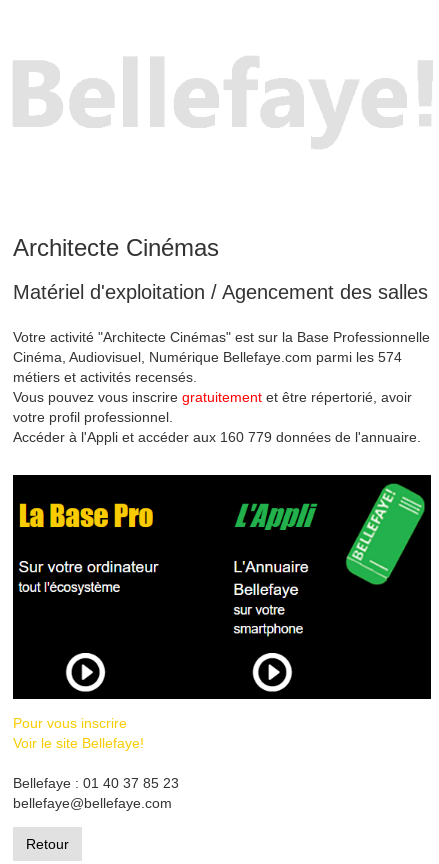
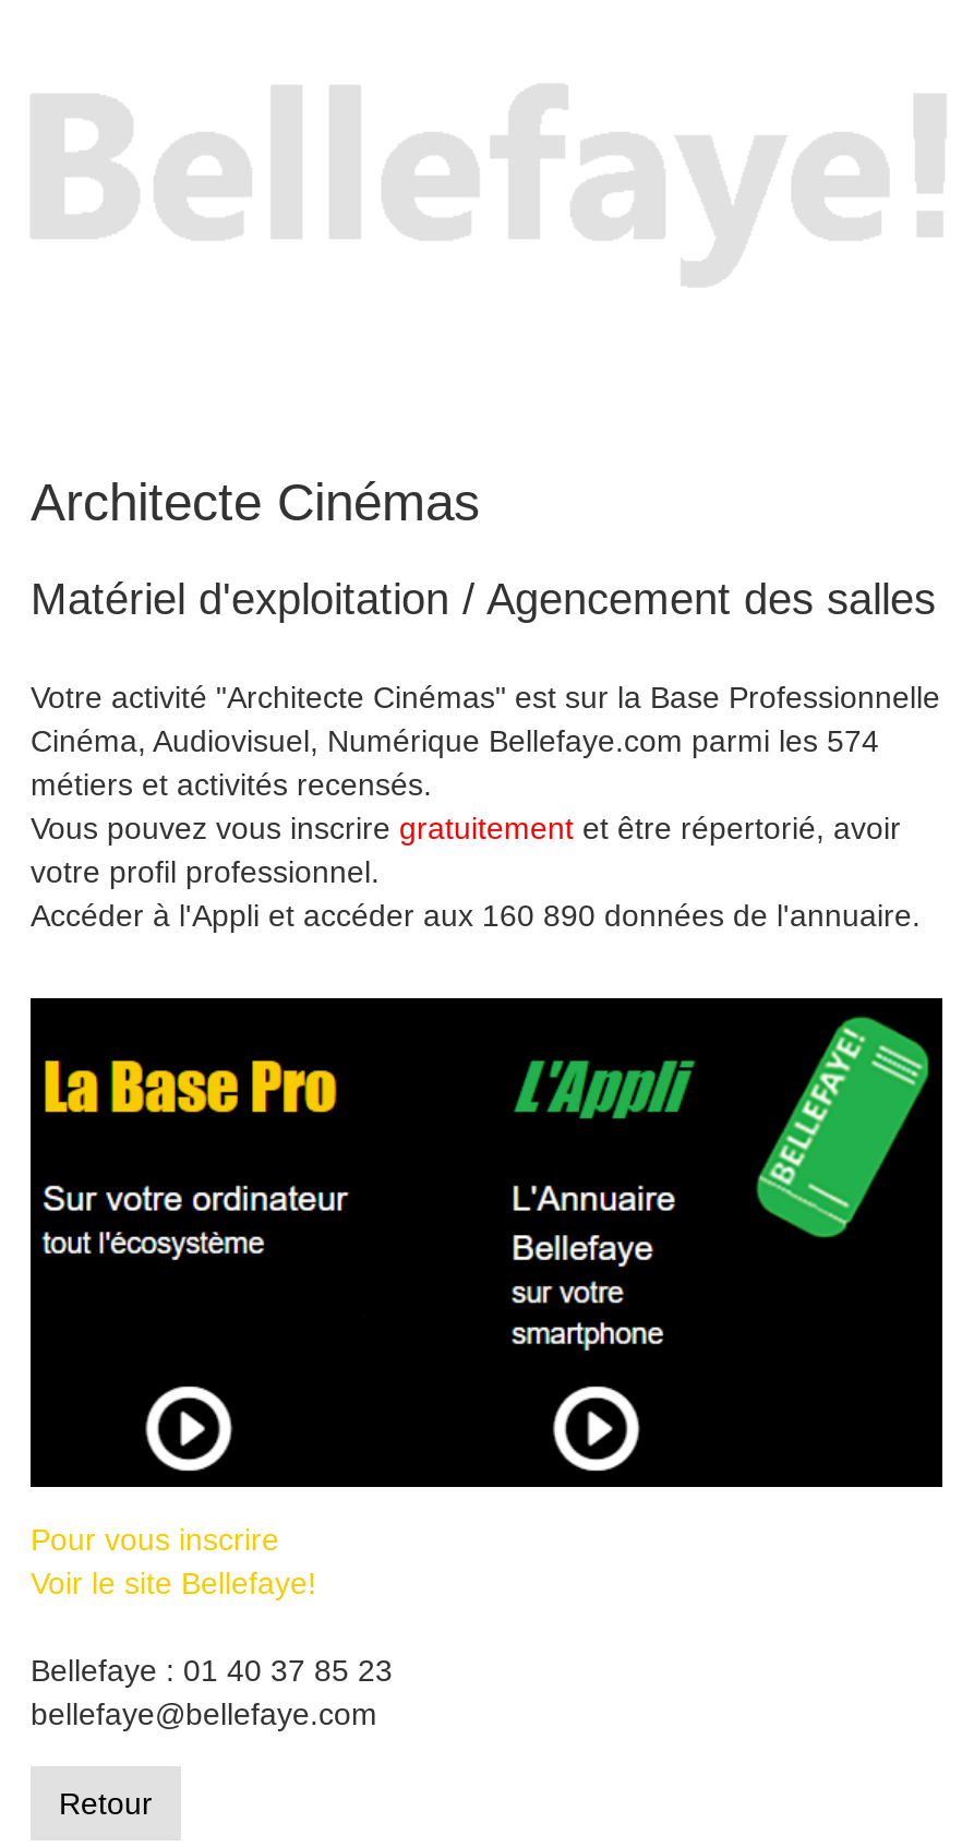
[13,429,421,445] Accéder à l'Appli et accéder aux 160 779 données de l'annuaire. -> [31,898,921,933] Accéder à l'Appli et accéder aux 160 890 données de l'annuaire.

